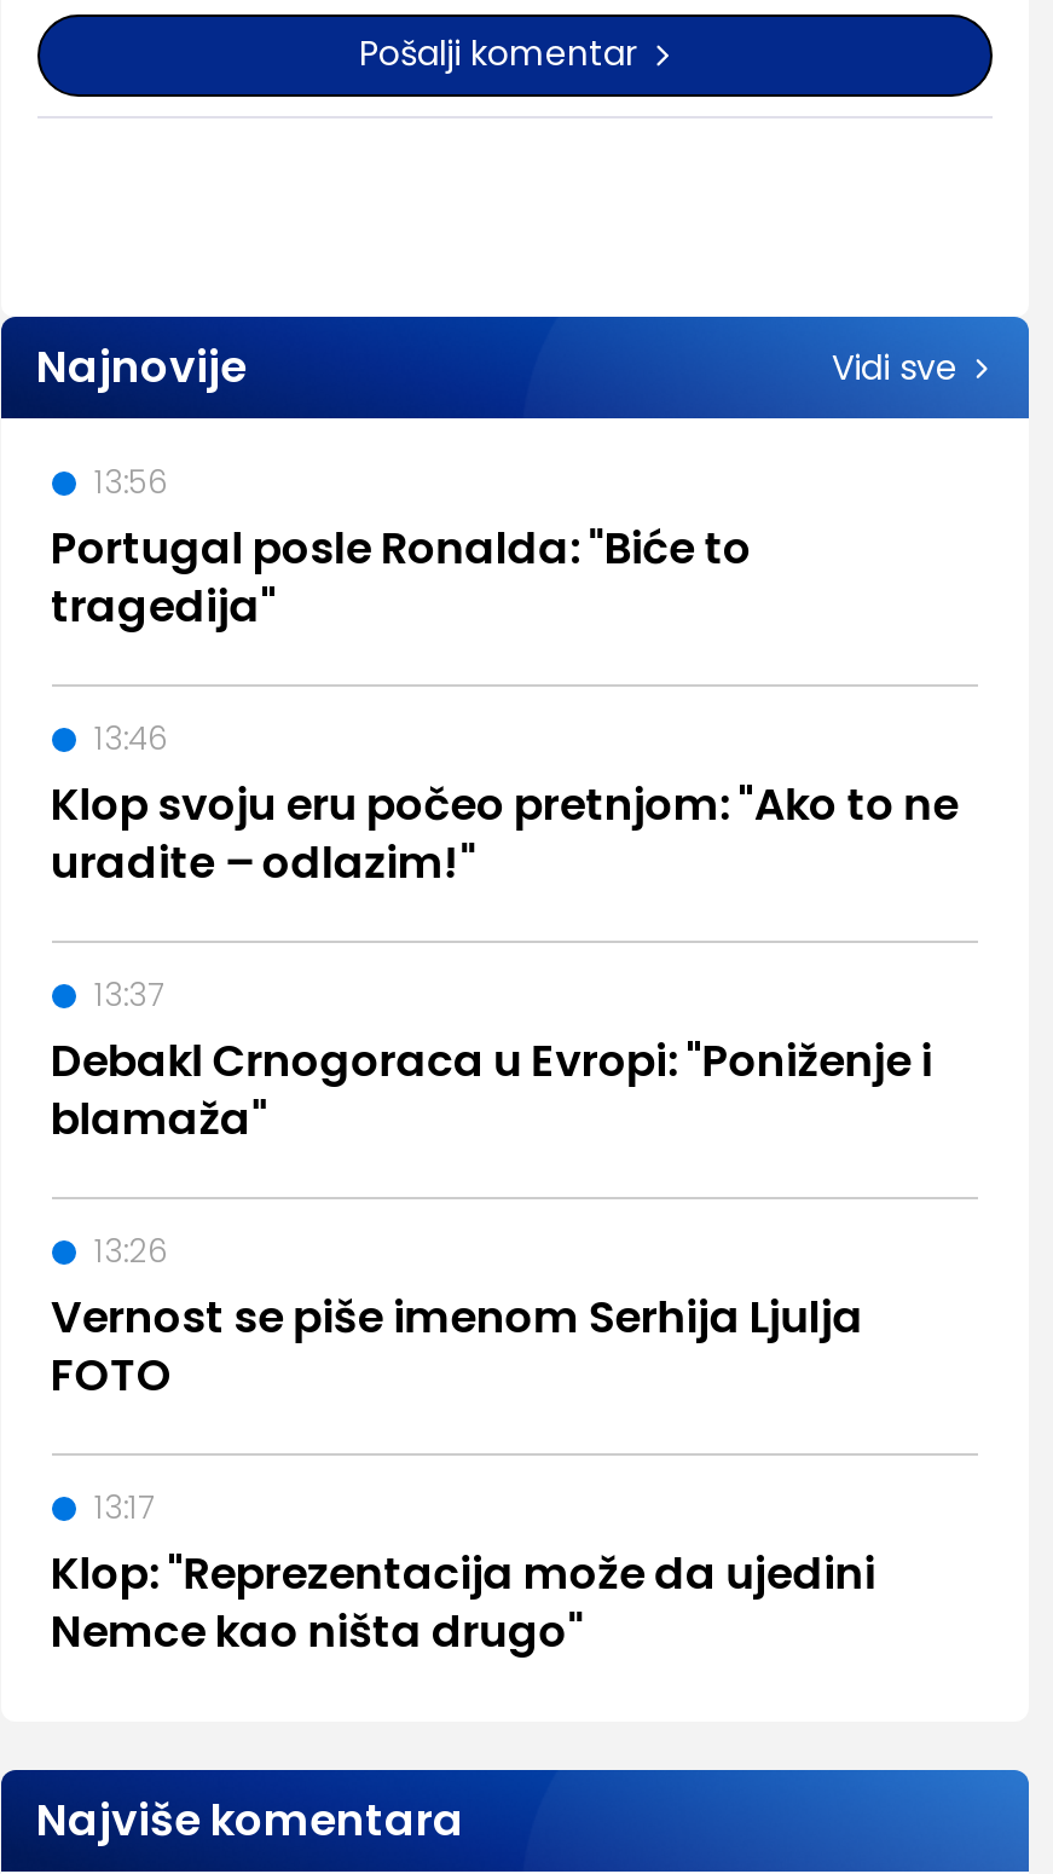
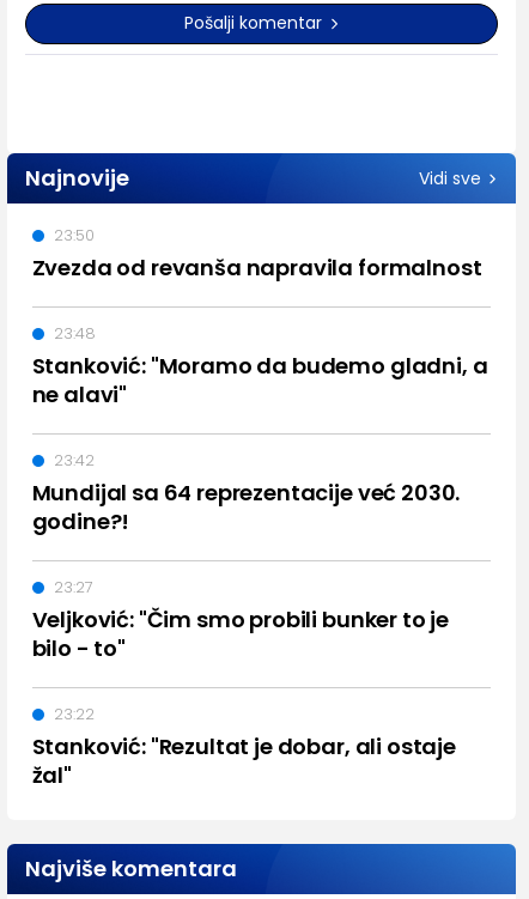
[94,459,169,505] 13:56 -> [53,224,94,246] 23:50
[51,517,752,636] Portugal posle Ronalda: "Biće to | tragedija" -> [32,252,482,282] Zvezda od revanša napravila formalnost
[94,716,169,761] 13:46 -> [53,322,95,345] 23:48
[51,774,959,892] Klop svoju eru počeo pretnjom: "Ako to ne | uradite – odlazim!" -> [32,351,488,409] Stanković: "Moramo da budemo gladni, a | ne alavi"
[94,972,164,1018] 13:37 -> [53,449,94,472] 23:42
[51,1030,932,1148] Debakl Crnogoraca u Evropi: "Poniženje i | blamaža" -> [32,478,460,536] Mundijal sa 64 reprezentacije već 2030. | godine?!
[94,1228,169,1274] 13:26 -> [53,576,93,598] 23:27
[51,1286,863,1405] Vernost se piše imenom Serhija Ljulja | FOTO -> [32,604,449,663] Veljković: "Čim smo probili bunker to je | bilo - to"
[94,1484,155,1530] 13:17 -> [53,703,94,725] 23:22
[51,1542,876,1661] Klop: "Reprezentacija može da ujedini | Nemce kao ništa drugo" -> [32,731,456,790] Stanković: "Rezultat je dobar, ali ostaje | žal"

